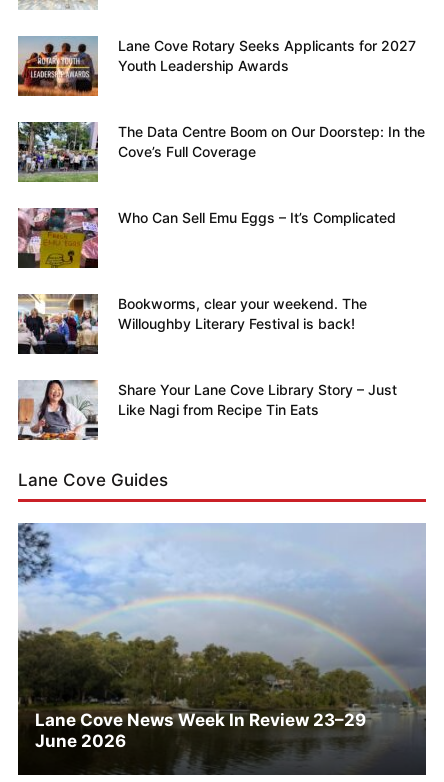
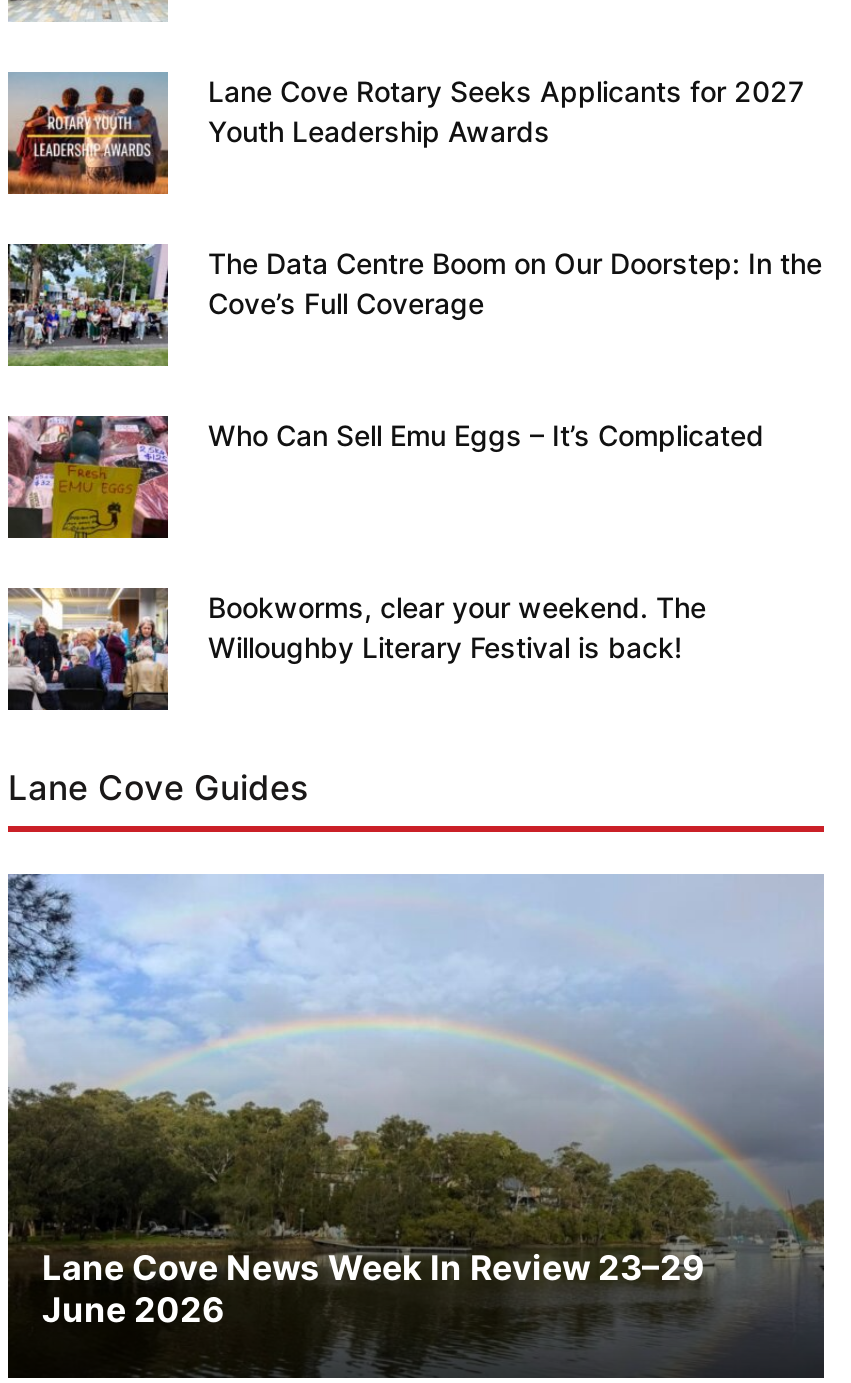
[18,380,397,441] [image] | Share Your Lane Cove Library Story – Just | Like Nagi from Recipe Tin Eats -> none

